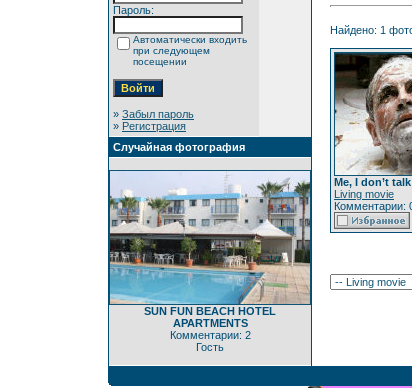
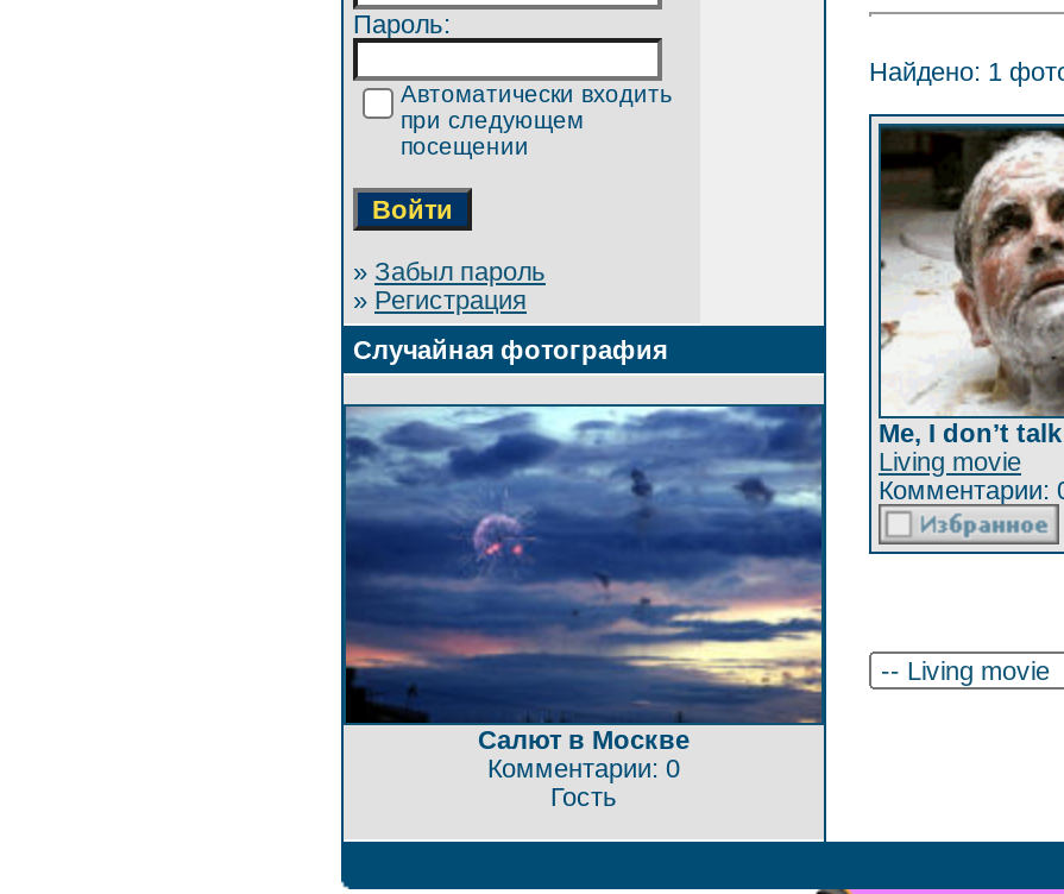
[109,171,311,341] [image] | SUN FUN BEACH HOTEL | APARTMENTS | Комментарии: 2 -> [344,404,824,782] [image] | Салют в Москве | Комментарии: 0

